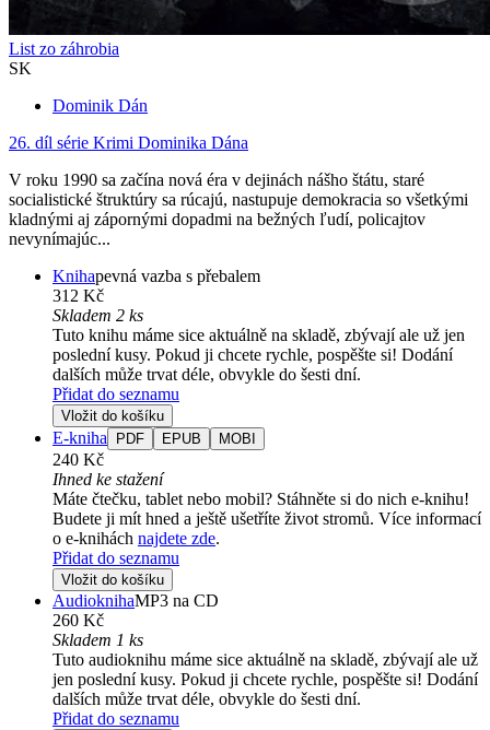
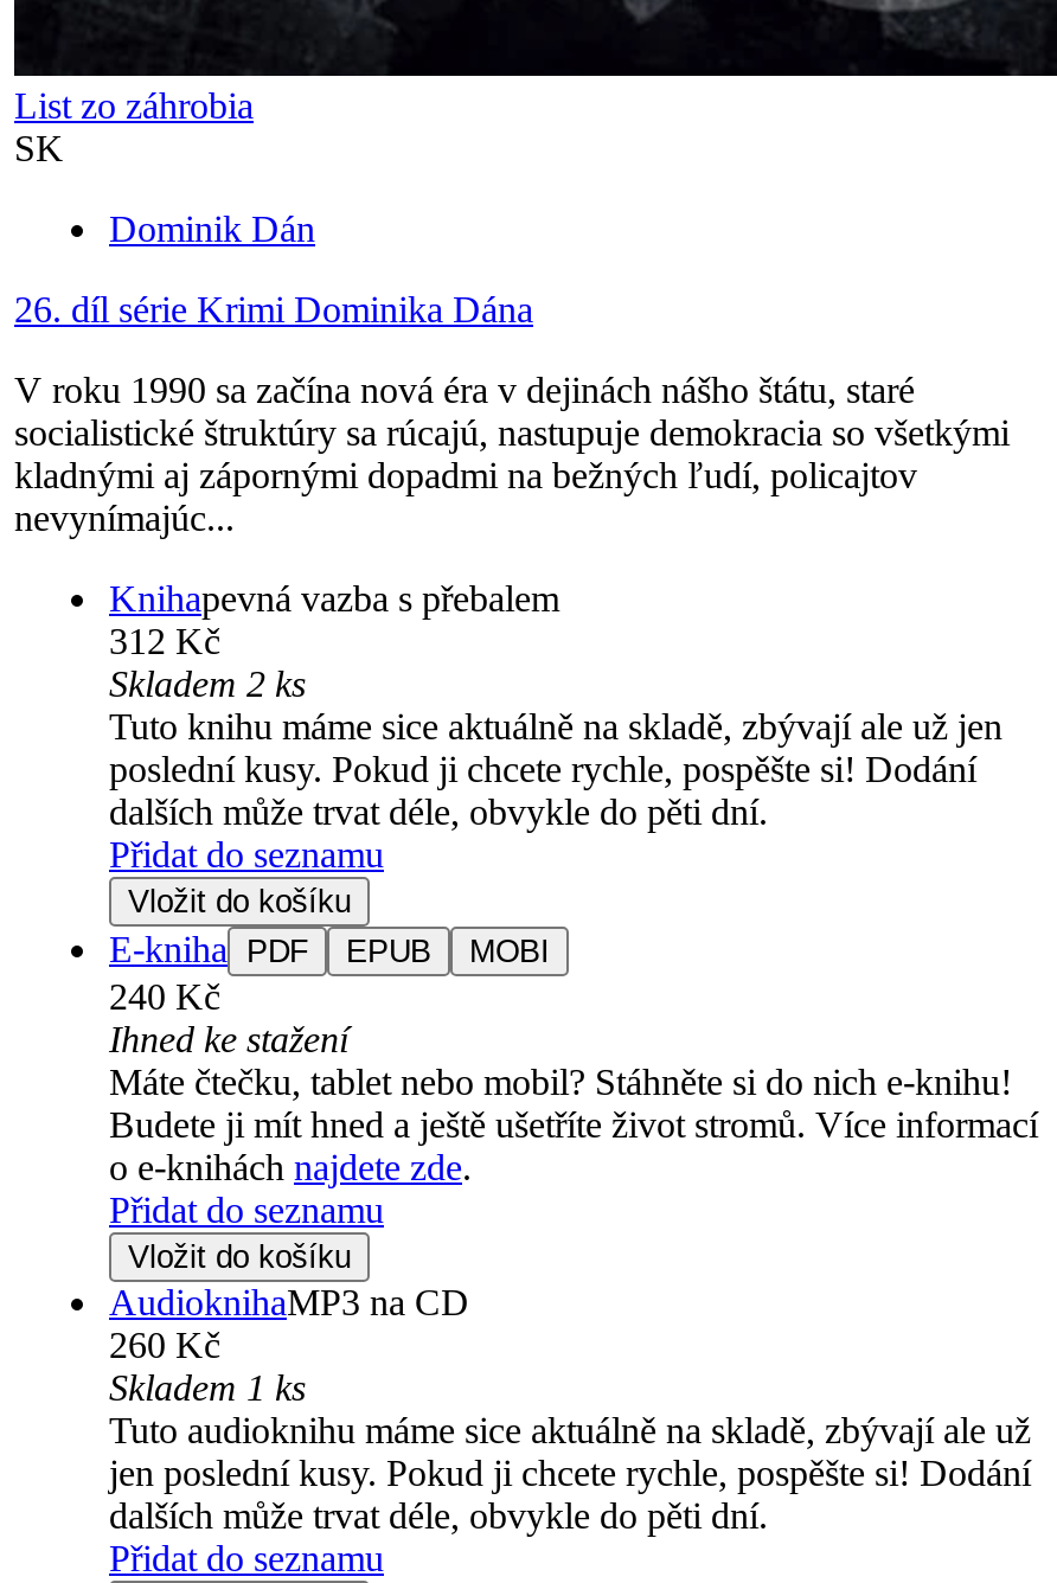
[52,365,361,383] dalších může trvat déle, obvykle do šesti dní. -> [109,791,768,831] dalších může trvat déle, obvykle do pěti dní.
[52,689,361,708] dalších může trvat déle, obvykle do šesti dní. -> [109,1495,768,1535] dalších může trvat déle, obvykle do pěti dní.

